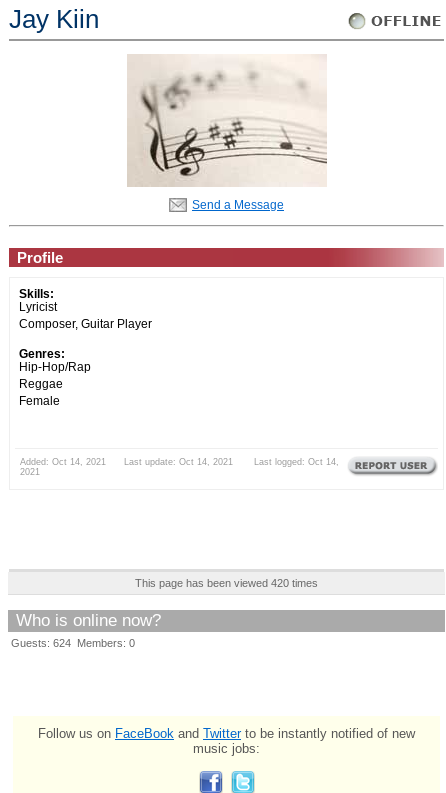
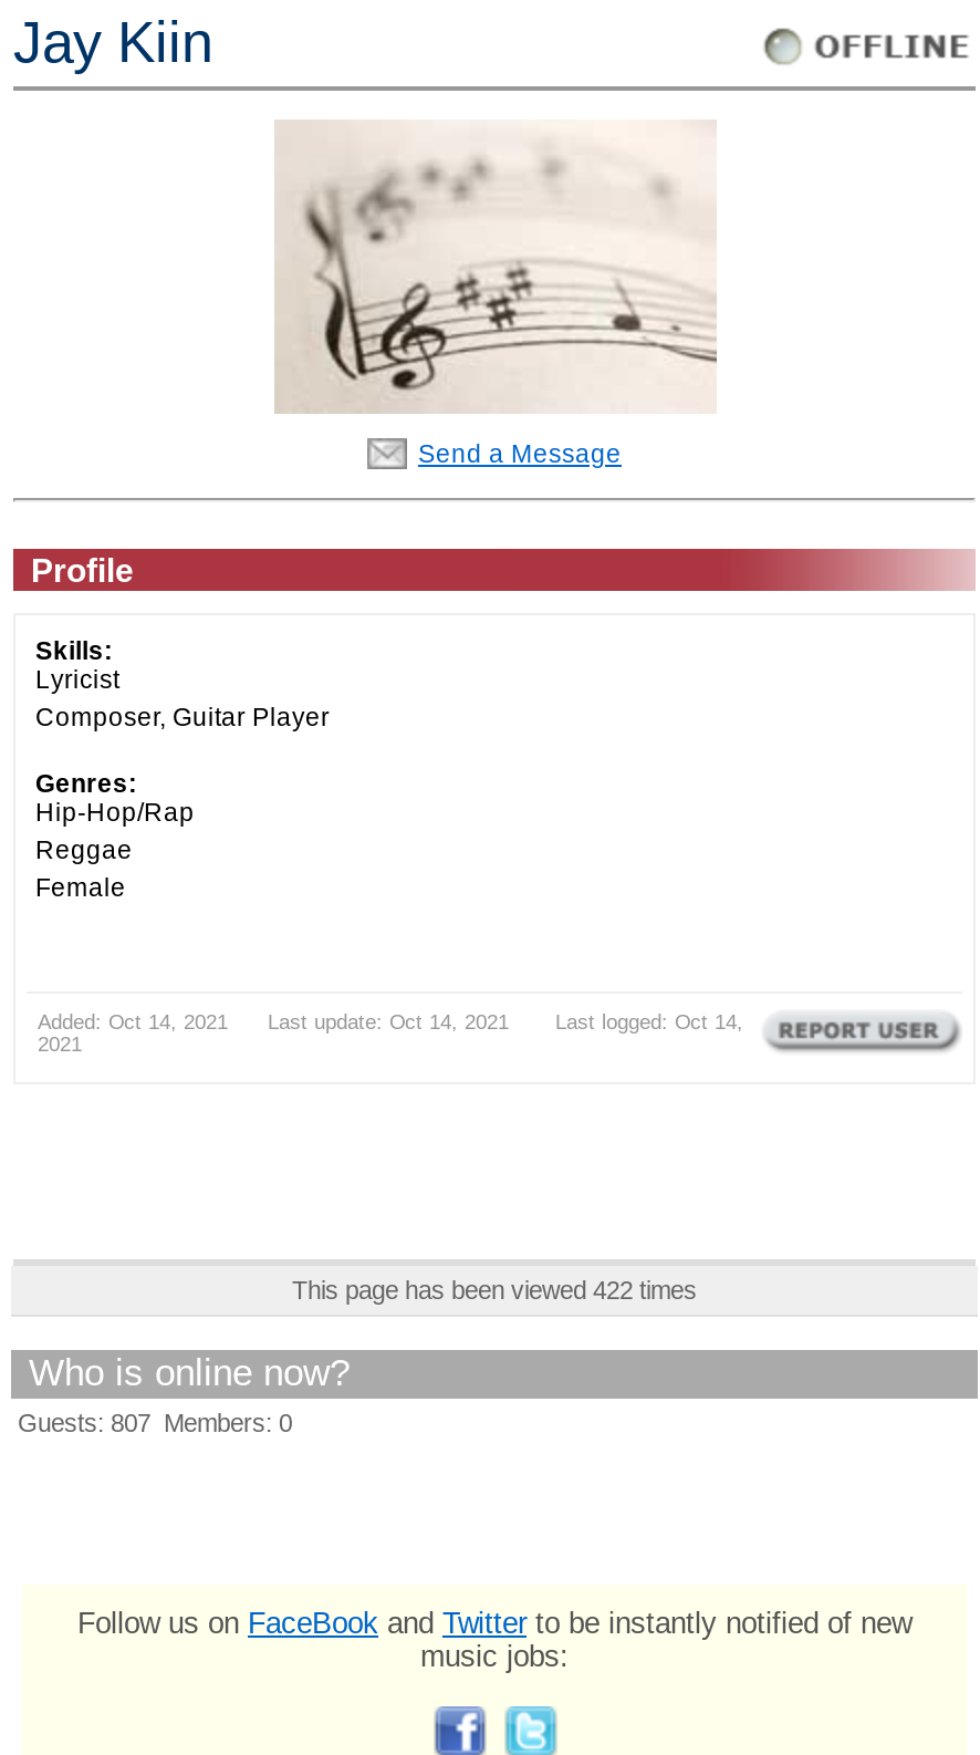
[135,577,318,589] This page has been viewed 420 times -> [292,1277,697,1303] This page has been viewed 422 times
[11,637,135,649] Guests: 624 Members: 0 -> [18,1410,292,1436] Guests: 807 Members: 0

